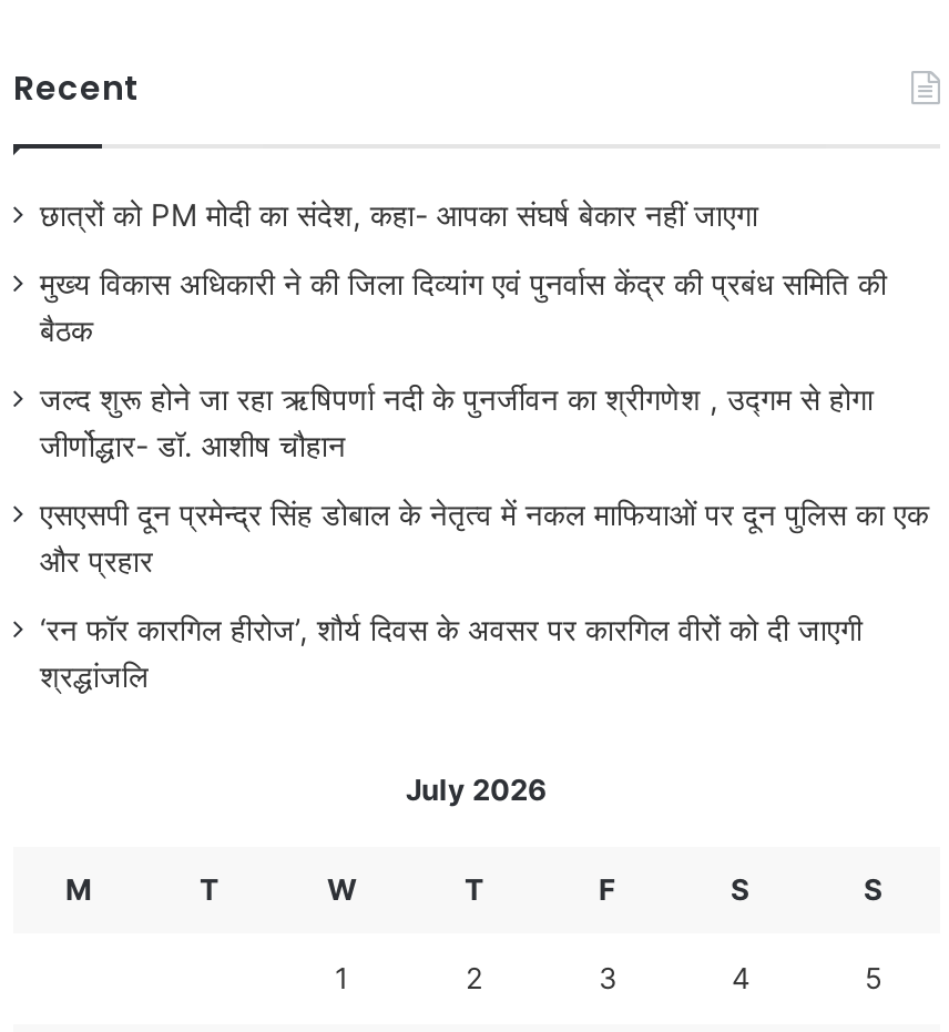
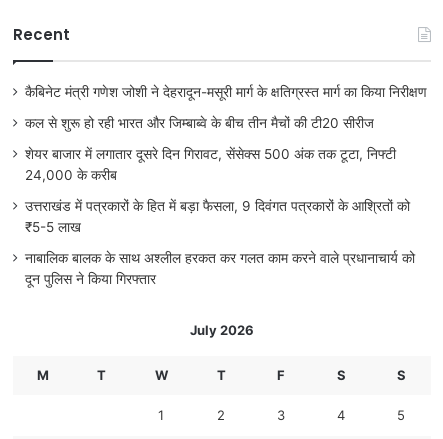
[40,197,758,233] छात्रों को PM मोदी का संदेश, कहा- आपका संघर्ष बेकार नहीं जाएगा -> [25,84,427,100] कैबिनेट मंत्री गणेश जोशी ने देहरादून-मसूरी मार्ग के क्षतिग्रस्त मार्ग का किया निरीक्षण
[40,266,887,348] मुख्य विकास अधिकारी ने की जिला दिव्यांग एवं पुनर्वास केंद्र की प्रबंध समिति की | बैठक -> [25,115,374,131] कल से शुरू हो रही भारत और जिम्बाब्वे के बीच तीन मैचों की टी20 सीरीज
[40,381,874,463] जल्द शुरू होने जा रहा ऋषिपर्णा नदी के पुनर्जीवन का श्रीगणेश , उद्गम से होगा | जीर्णोद्धार- डॉ. आशीष चौहान -> [25,146,396,183] शेयर बाजार में लगातार दूसरे दिन गिरावट, सेंसेक्स 500 अंक तक टूटा, निफ्टी | 24,000 के करीब
[40,497,929,579] एसएसपी दून प्रमेन्द्र सिंह डोबाल के नेतृत्व में नकल माफियाओं पर दून पुलिस का एक | और प्रहार -> [25,198,410,235] उत्तराखंड में पत्रकारों के हित में बड़ा फैसला, 9 दिवंगत पत्रकारों के आश्रितों को | ₹5-5 लाख
[40,612,863,694] ‘रन फॉर कारगिल हीरोज’, शौर्य दिवस के अवसर पर कारगिल वीरों को दी जाएगी | श्रद्धांजलि -> [25,250,415,287] नाबालिक बालक के साथ अश्लील हरकत कर गलत काम करने वाले प्रधानाचार्य को | दून पुलिस ने किया गिरफ्तार

